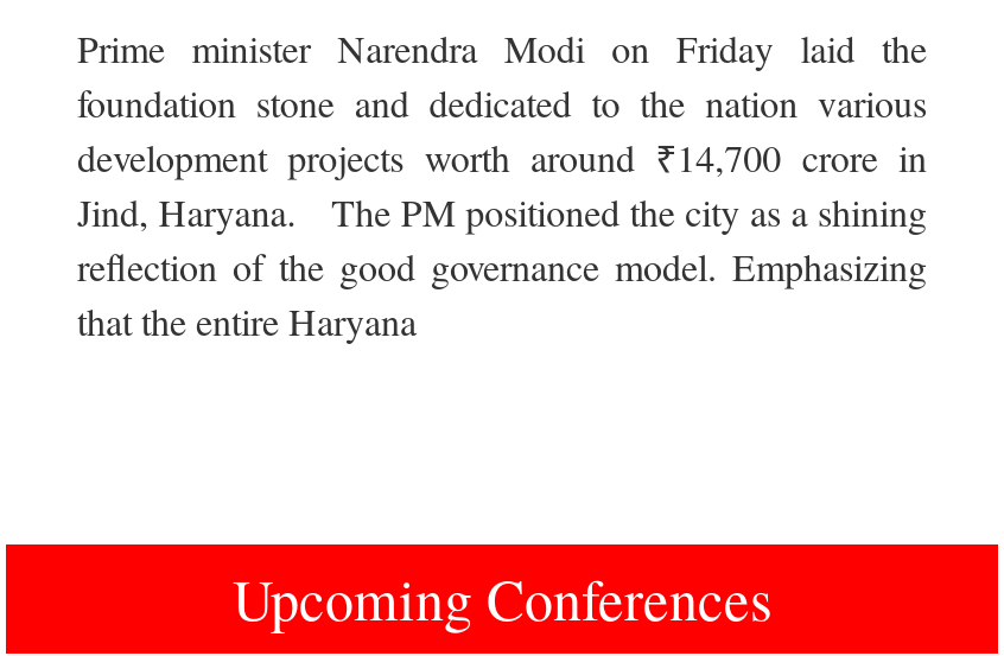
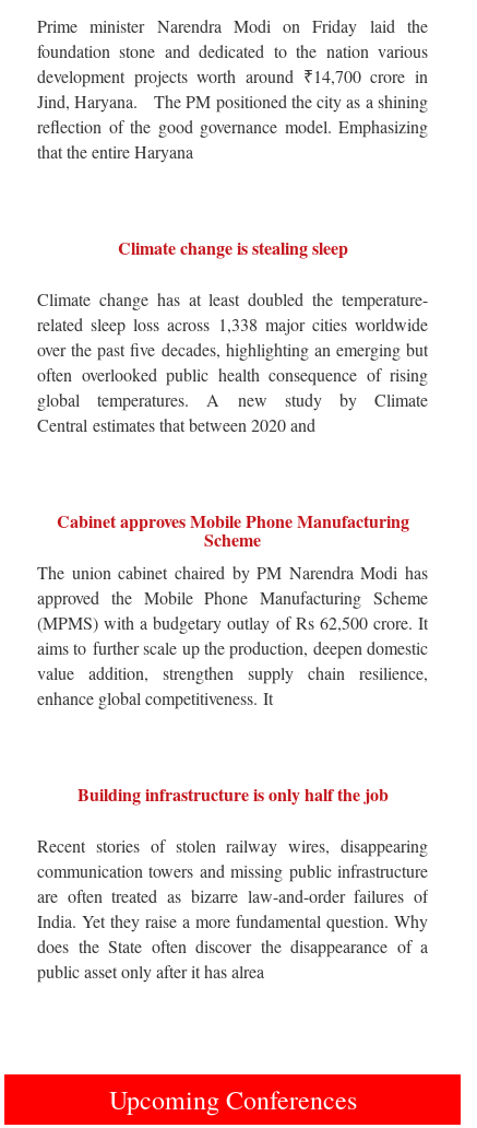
none -> [37,235,428,436] Climate change is stealing sleep | Climate change has at least doubled the temperature- | related sleep loss across 1,338 major cities worldwide | over the past five decades, highlighting an emerging but | often overlooked public health consequence of rising | global temperatures. A new study by Climate | Central estimates that between 2020 and
none -> [37,508,428,709] Cabinet approves Mobile Phone Manufacturing | Scheme | The union cabinet chaired by PM Narendra Modi has | approved the Mobile Phone Manufacturing Scheme | (MPMS) with a budgetary outlay of Rs 62,500 crore. It | aims to further scale up the production, deepen domestic | value addition, strengthen supply chain resilience, | enhance global competitiveness. It
none -> [37,782,428,983] Building infrastructure is only half the job | Recent stories of stolen railway wires, disappearing | communication towers and missing public infrastructure | are often treated as bizarre law-and-order failures of | India. Yet they raise a more fundamental question. Why | does the State often discover the disappearance of a | public asset only after it has alrea

